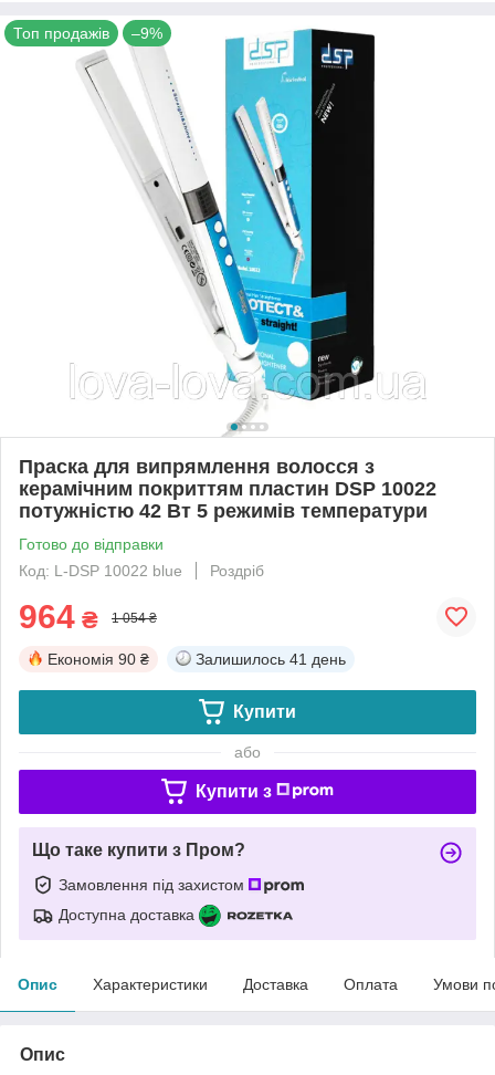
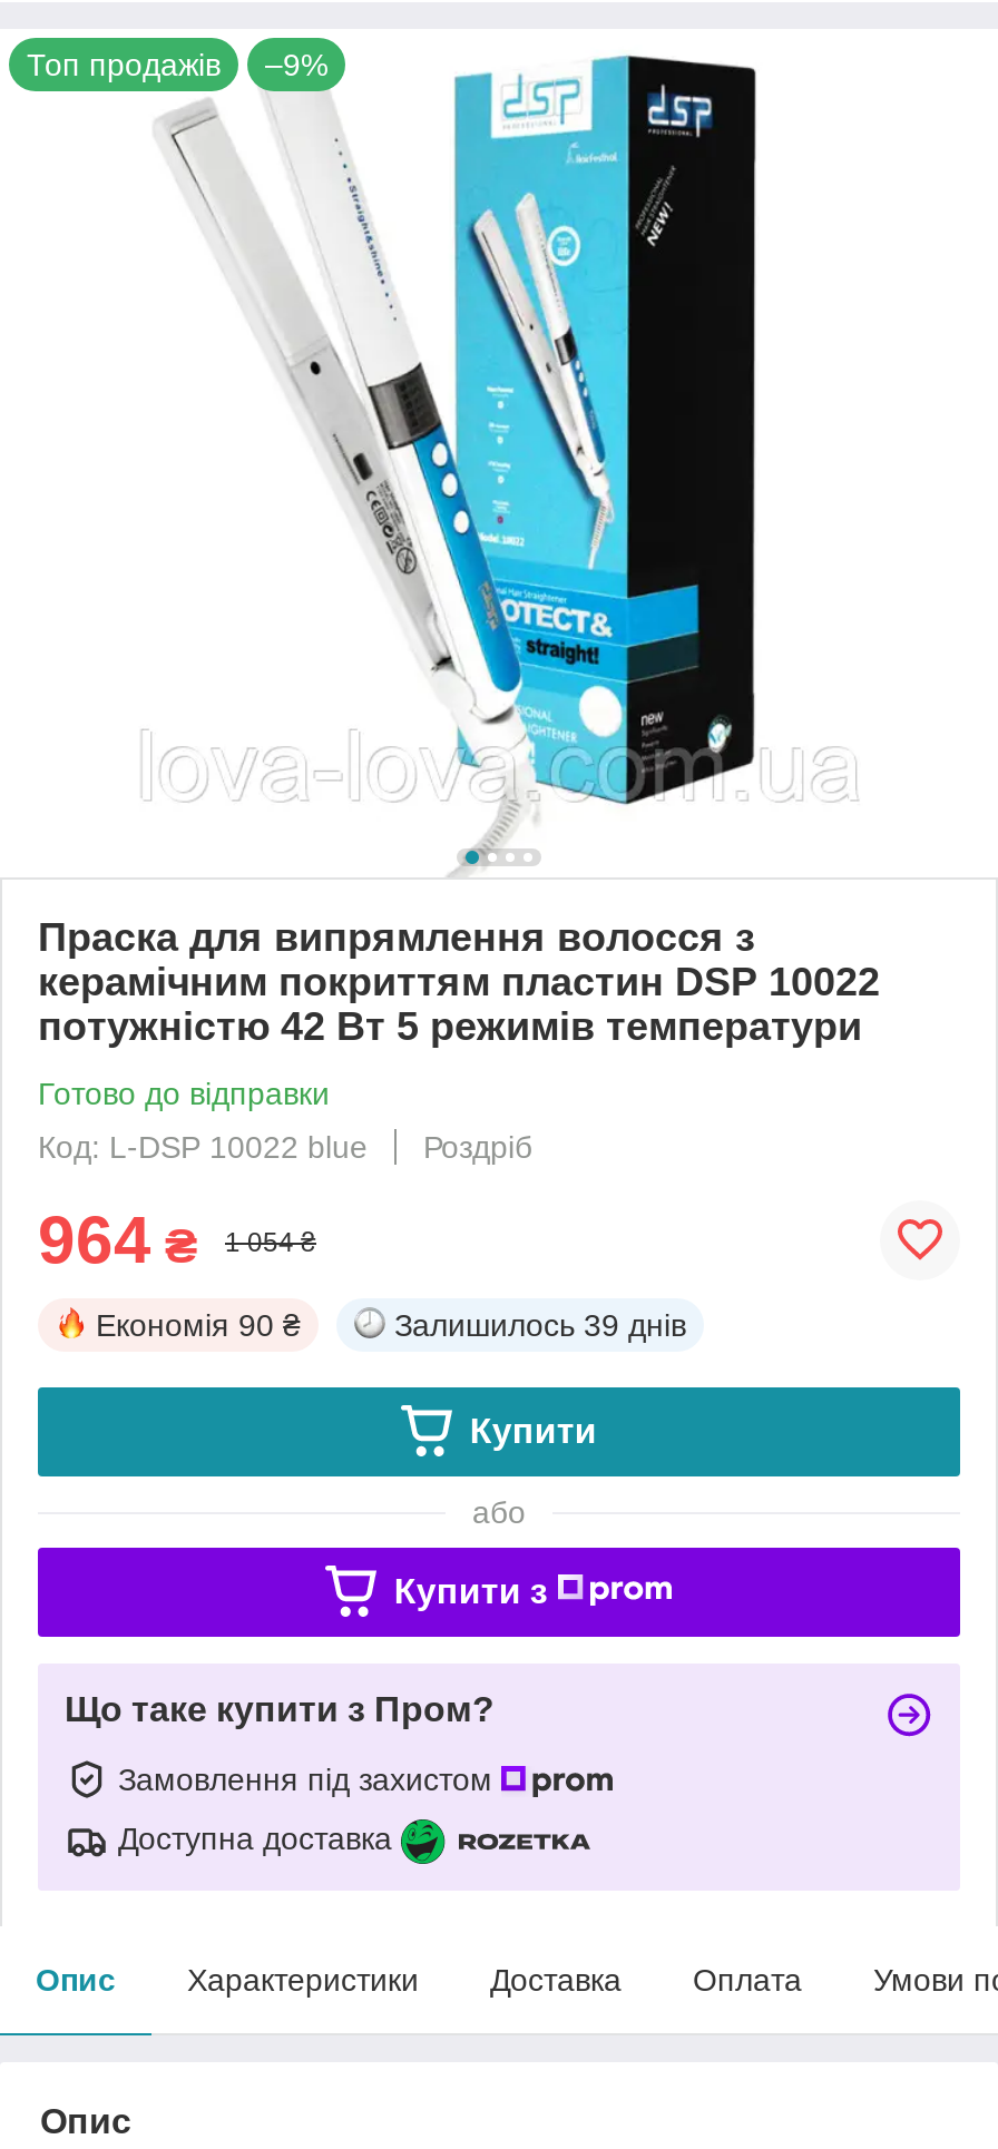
[196,650,346,668] Залишилось 41 день -> [394,1307,686,1342] Залишилось 39 днів

